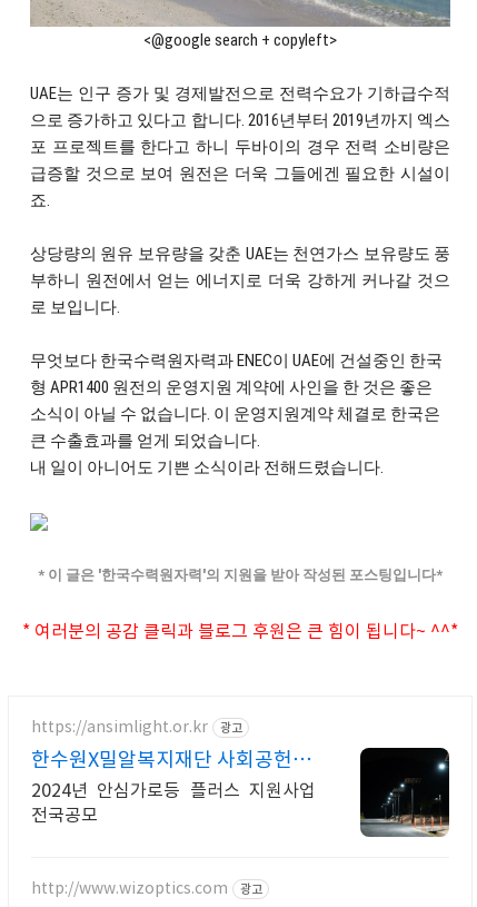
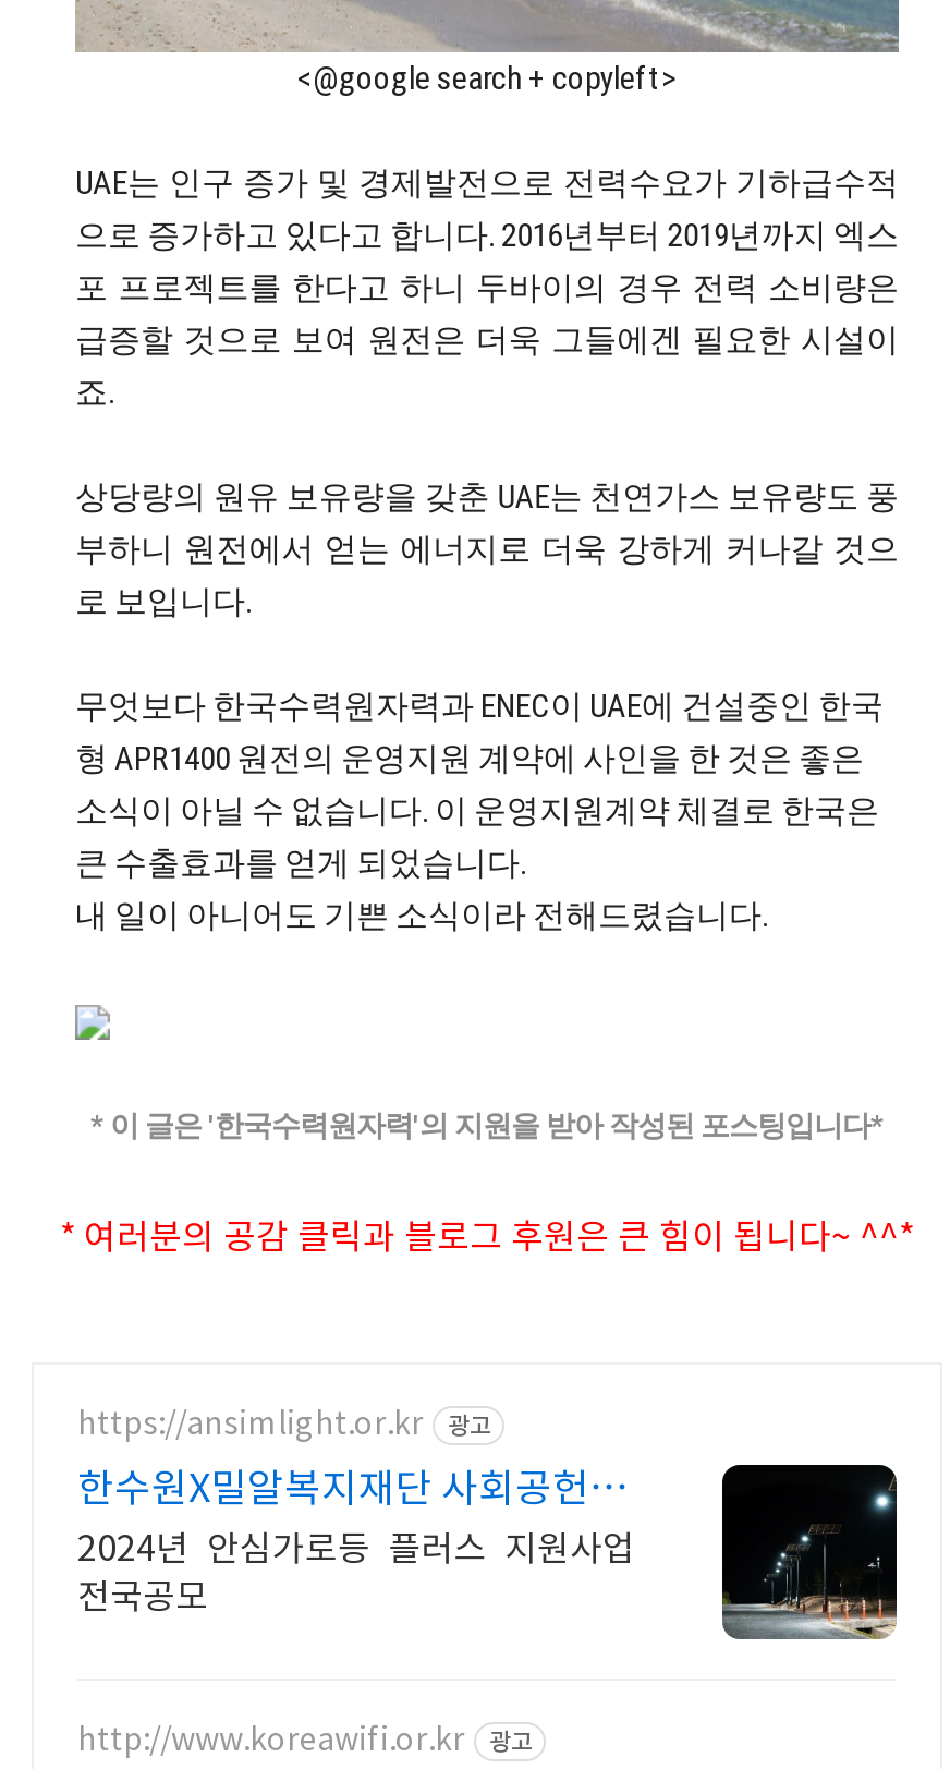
[31,880,228,898] http://www.wizoptics.com -> [77,1723,465,1758] http://www.koreawifi.or.kr

